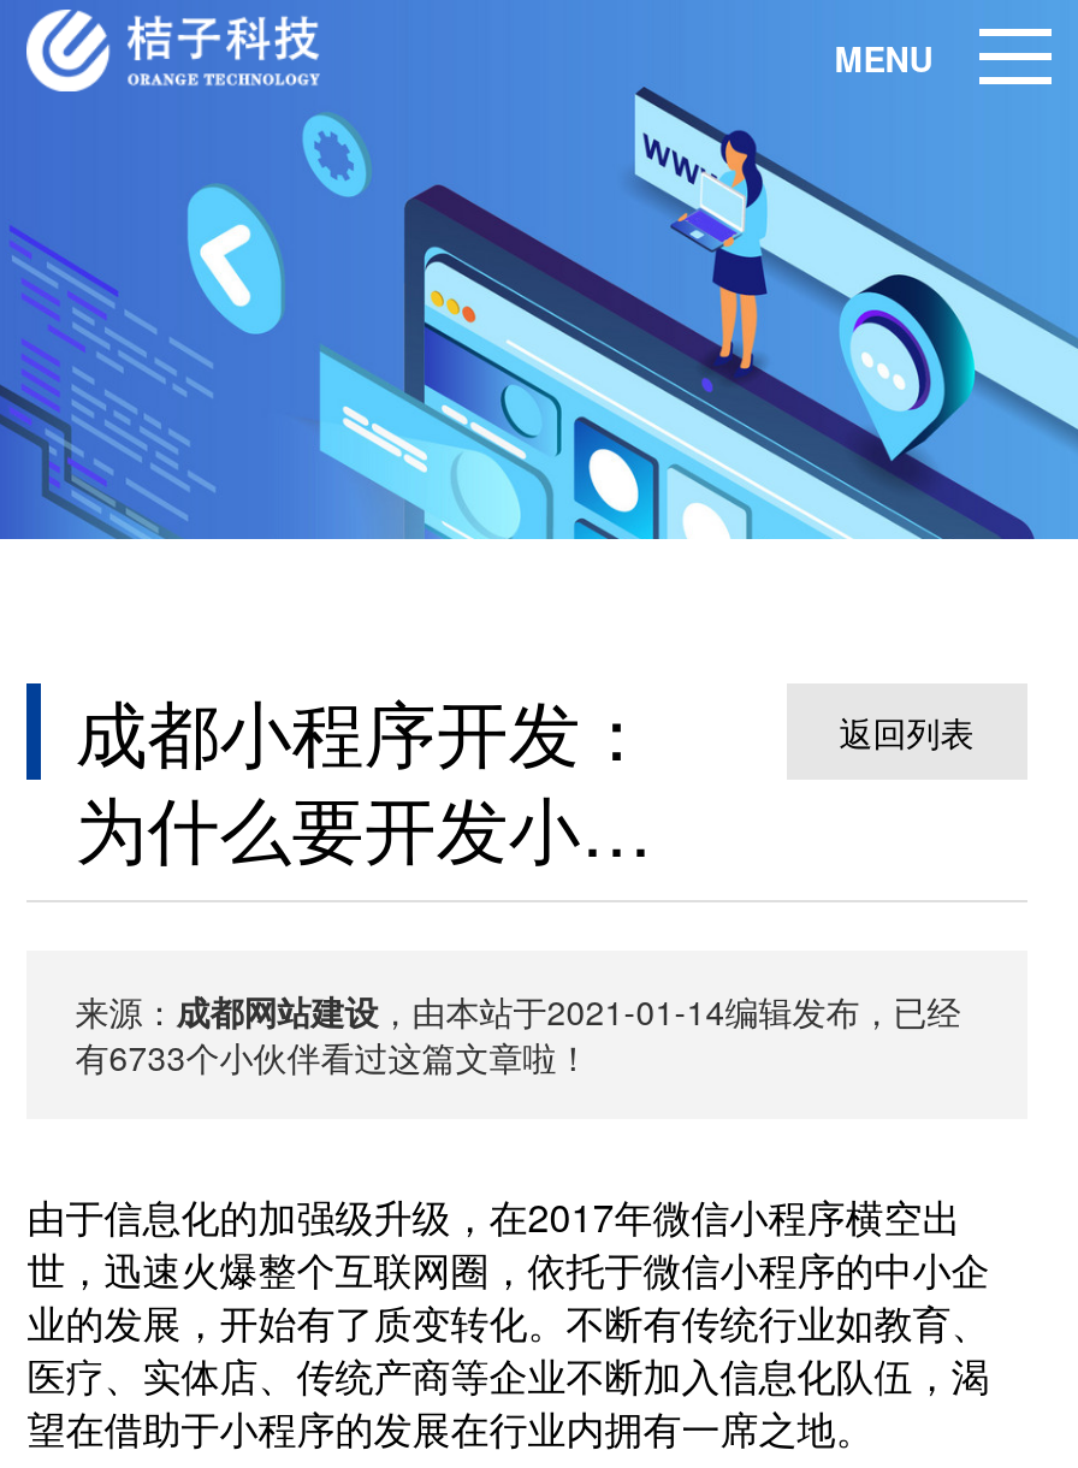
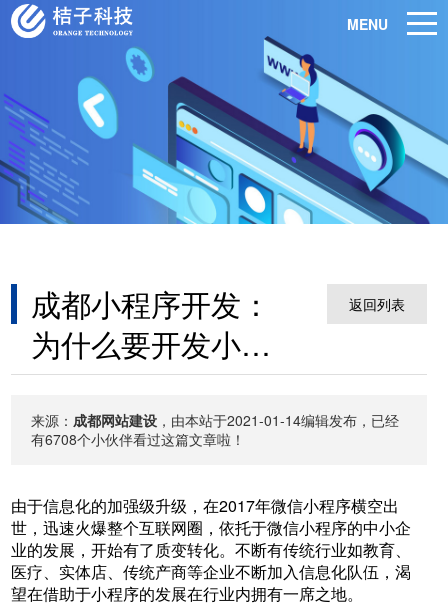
[75,1032,590,1081] 有6733个小伙伴看过这篇文章啦！ -> [31,429,245,449] 有6708个小伙伴看过这篇文章啦！

